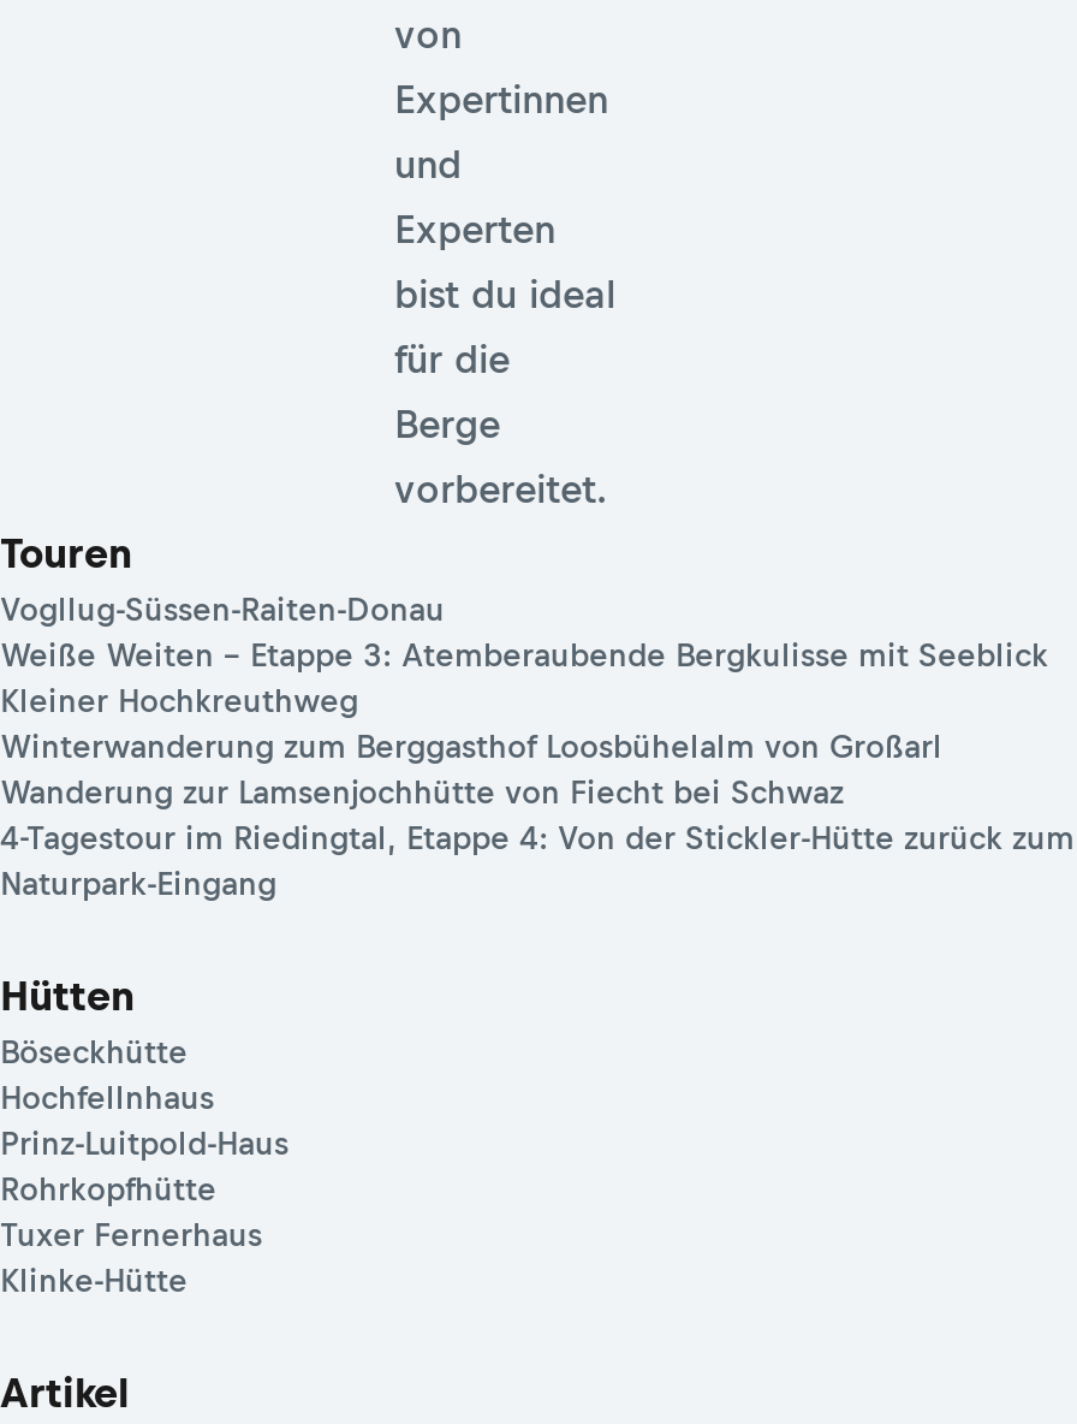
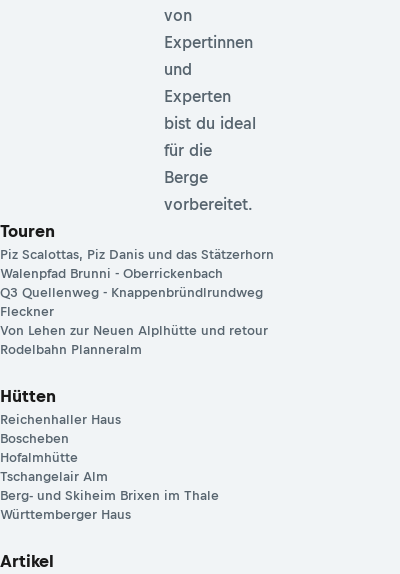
[0,592,1077,903] Vogllug-Süssen-Raiten-Donau | Weiße Weiten – Etappe 3: Atemberaubende Bergkulisse mit Seeblick | Kleiner Hochkreuthweg | Winterwanderung zum Berggasthof Loosbühelalm von Großarl | Wanderung zur Lamsenjochhütte von Fiecht bei Schwaz | 4-Tagestour im Riedingtal, Etappe 4: Von der Stickler-Hütte zurück zum | Naturpark-Eingang -> [0,247,274,357] Piz Scalottas, Piz Danis und das Stätzerhorn | Walenpfad Brunni - Oberrickenbach | Q3 Quellenweg - Knappenbründlrundweg | Fleckner | Von Lehen zur Neuen Alplhütte und retour | Rodelbahn Planneralm
[0,1035,288,1300] Böseckhütte | Hochfellnhaus | Prinz-Luitpold-Haus | Rohrkopfhütte | Tuxer Fernerhaus | Klinke-Hütte -> [0,412,219,522] Reichenhaller Haus | Boscheben | Hofalmhütte | Tschangelair Alm | Berg- und Skiheim Brixen im Thale | Württemberger Haus

